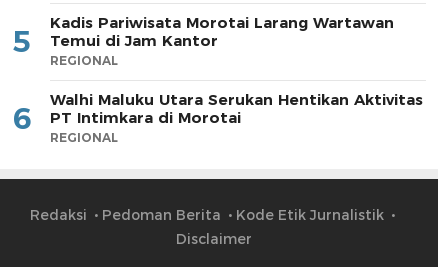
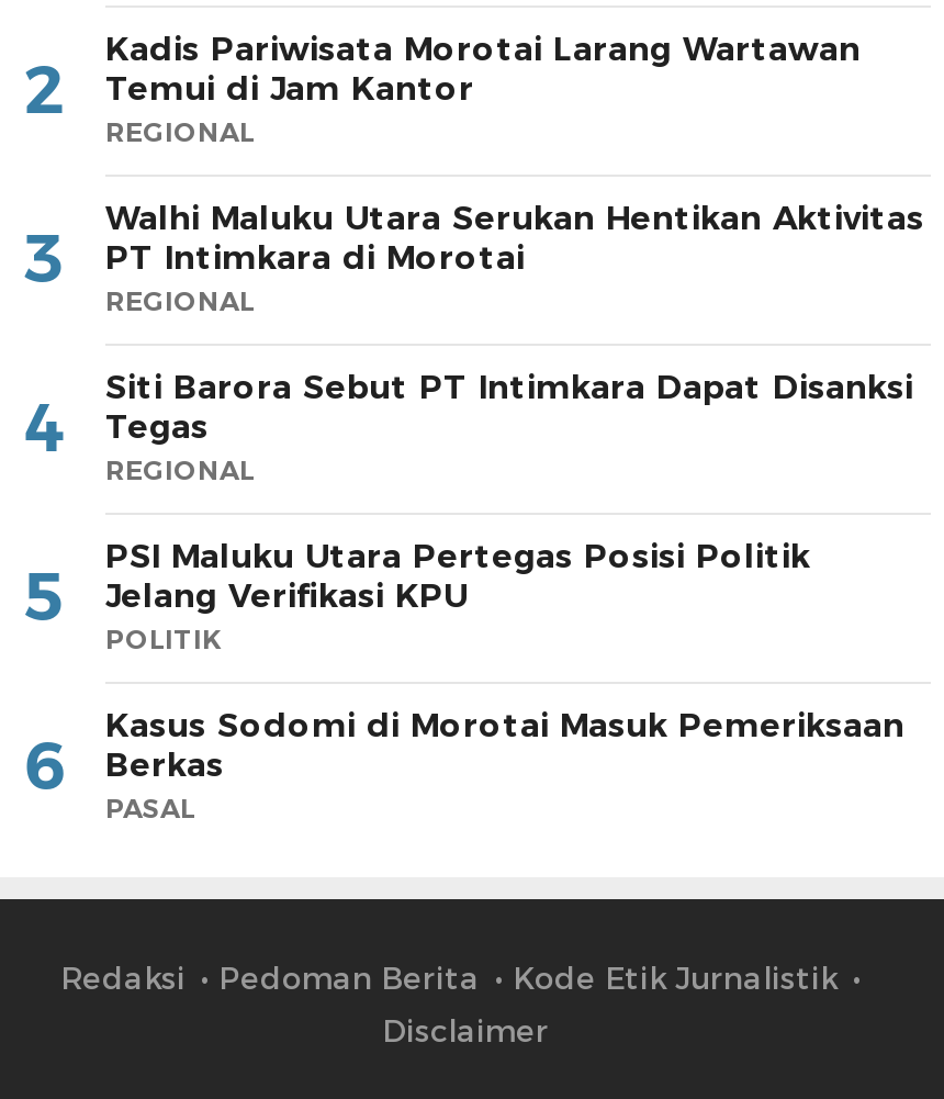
[13,23,218,68] 5 Temui di Jam Kantor REGIONAL -> [24,50,474,148] 2 Temui di Jam Kantor REGIONAL
[13,100,27,137] 6 -> [24,219,55,300] 3
none -> [24,388,55,469] 4
none -> [24,365,913,639] Siti Barora Sebut PT Intimkara Dapat Disanksi | Tegas | REGIONAL | 5
none -> [24,534,810,807] PSI Maluku Utara Pertegas Posisi Politik | Jelang Verifikasi KPU | POLITIK | 6
none -> [105,703,904,824] Kasus Sodomi di Morotai Masuk Pemeriksaan | Berkas | PASAL

